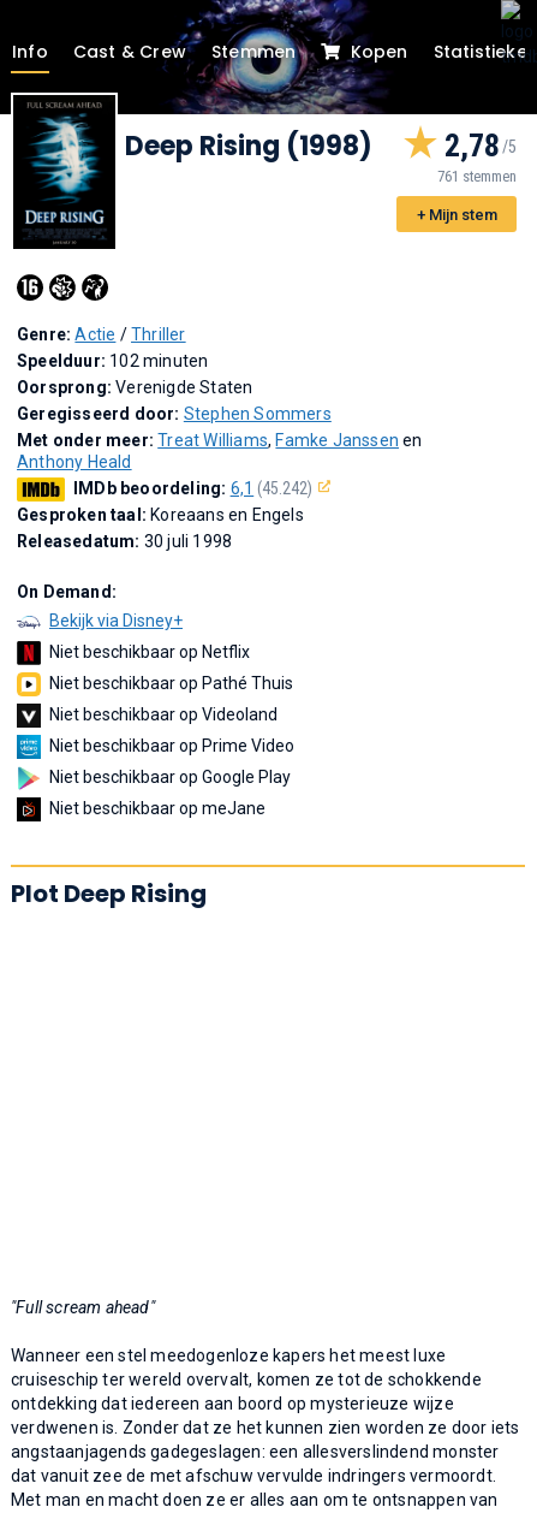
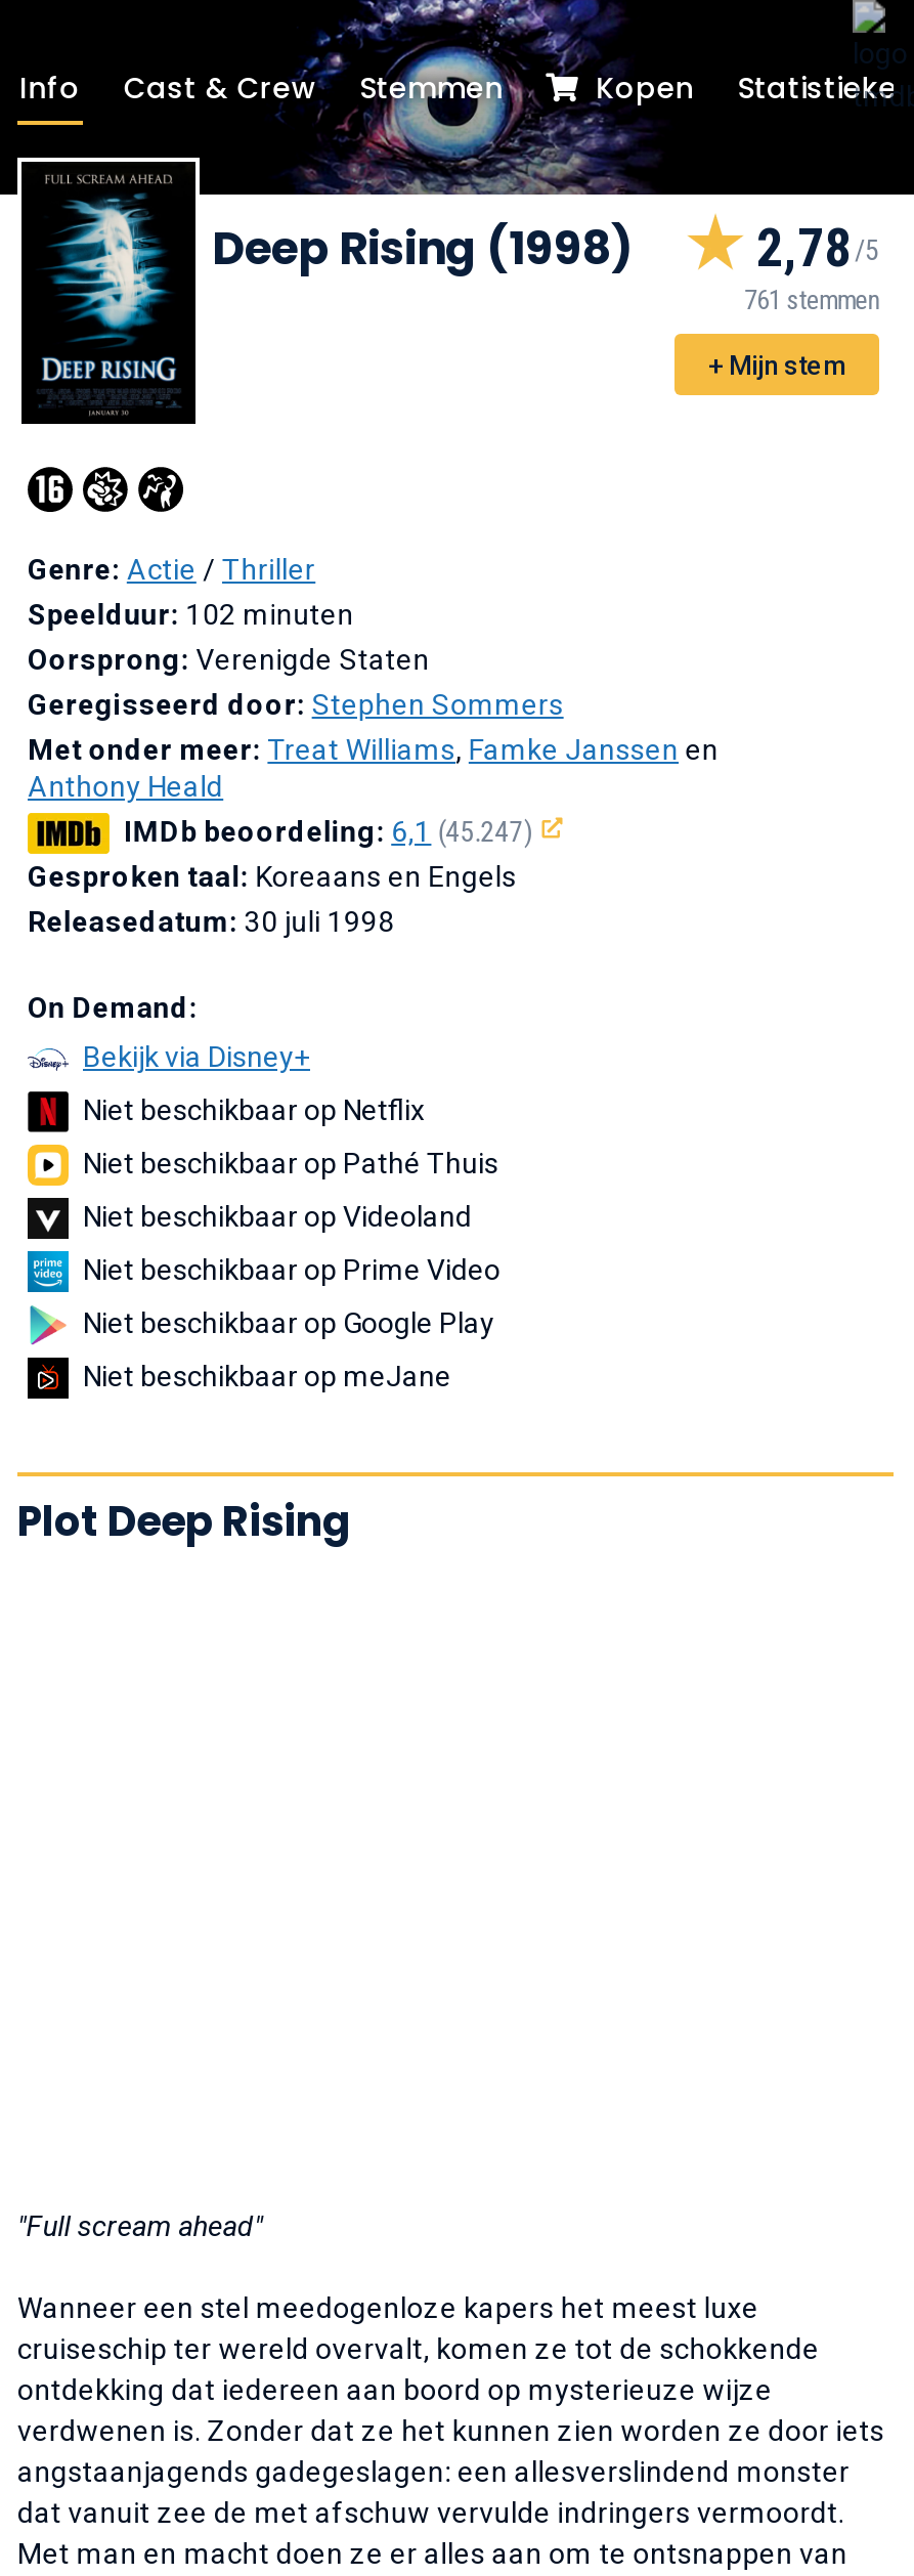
[73,478,313,498] IMDb beoordeling: 6,1 (45.242) -> [124,815,532,847] IMDb beoordeling: 6,1 (45.247)

